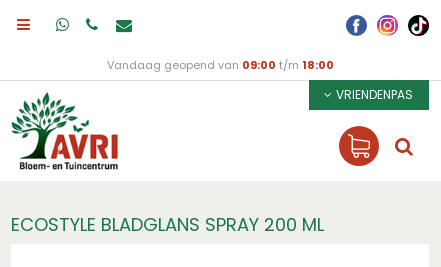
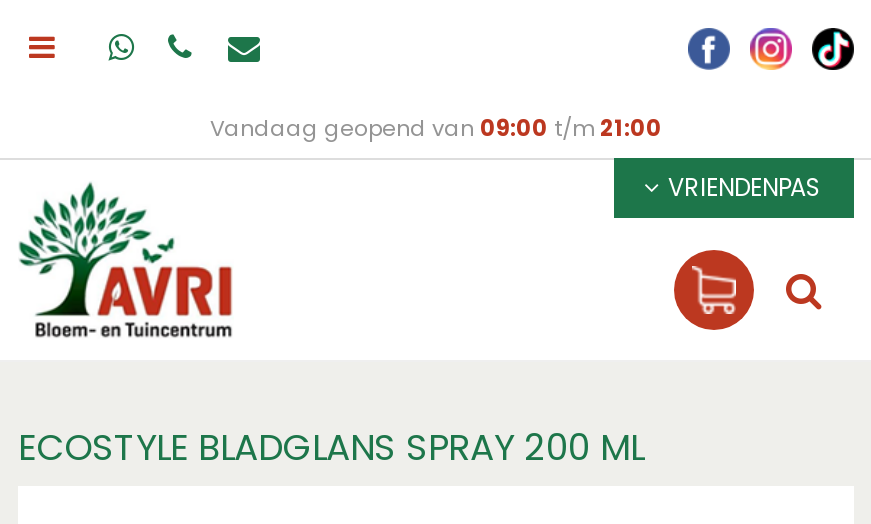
[106,57,333,73] Vandaag geopend van 09:00 t/m 18:00 -> [210,112,662,144] Vandaag geopend van 09:00 t/m 21:00

